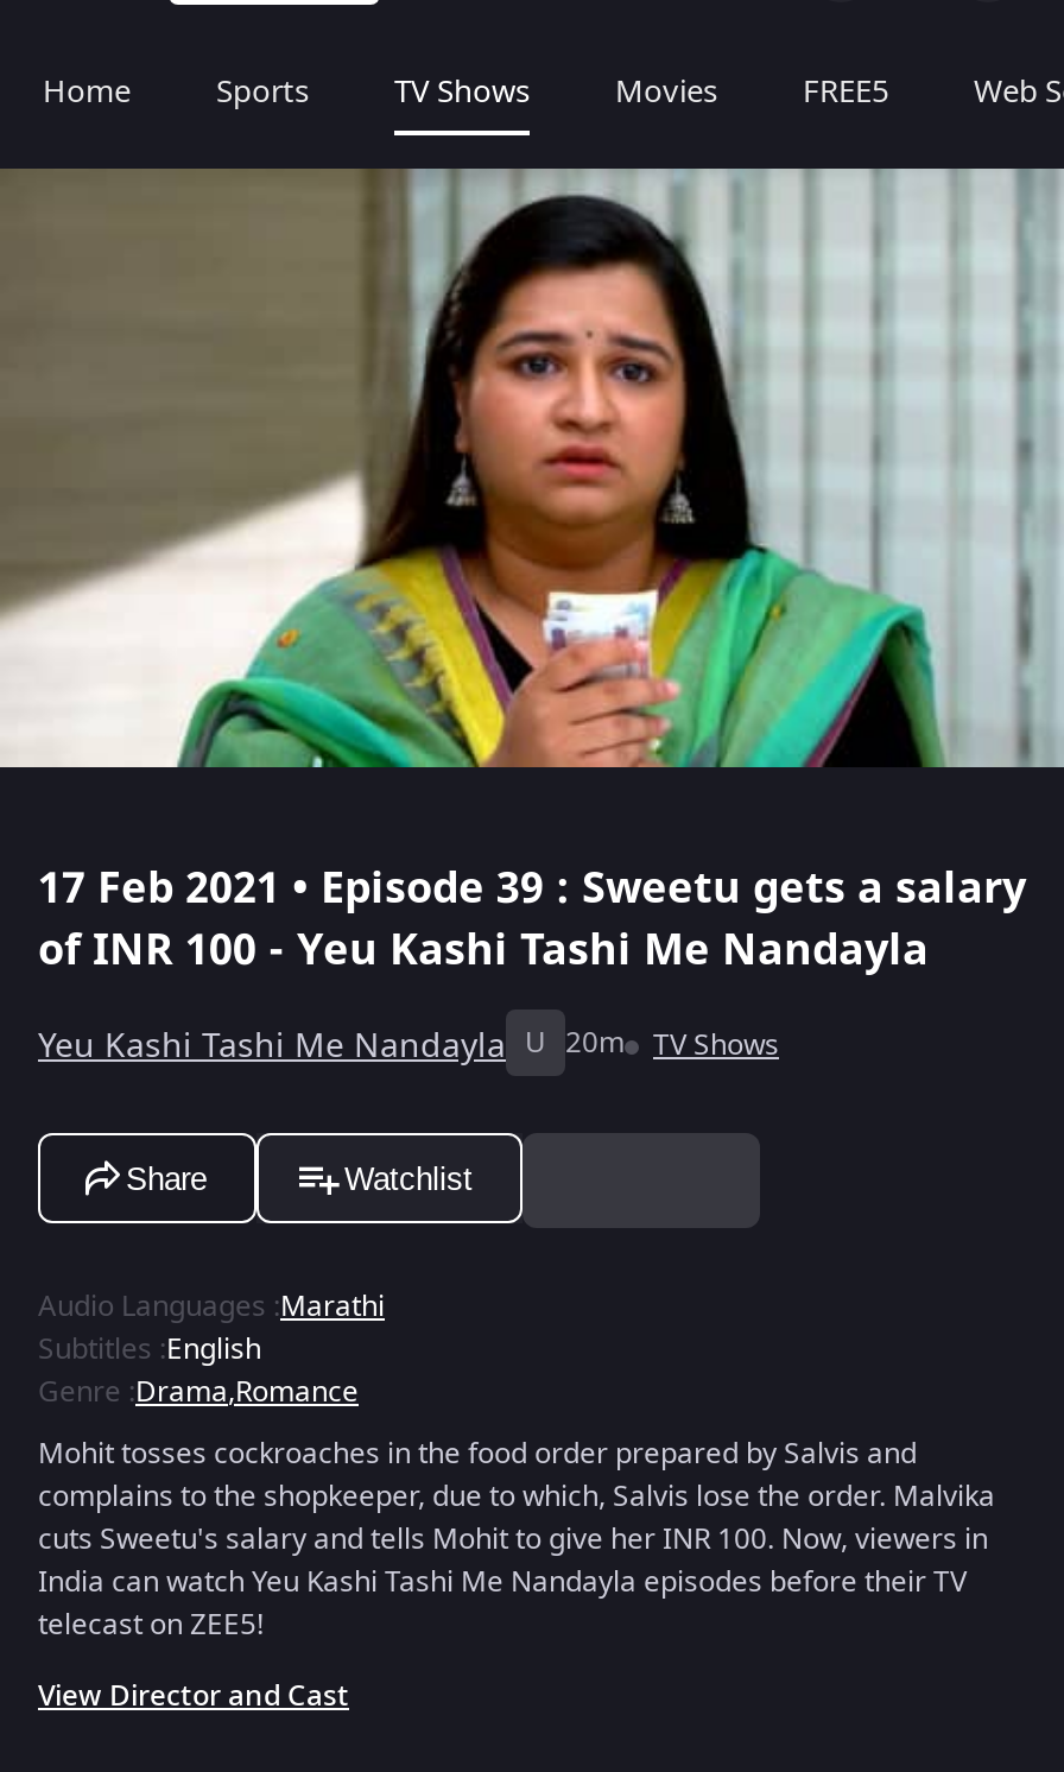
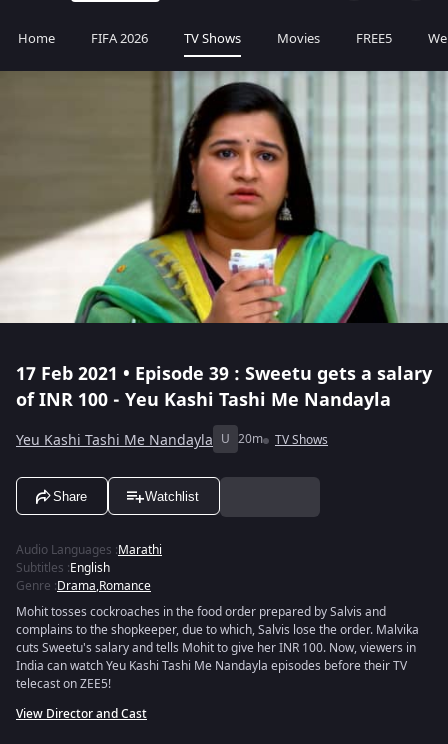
[216,69,309,114] Sports -> [91,29,148,48] FIFA 2026

